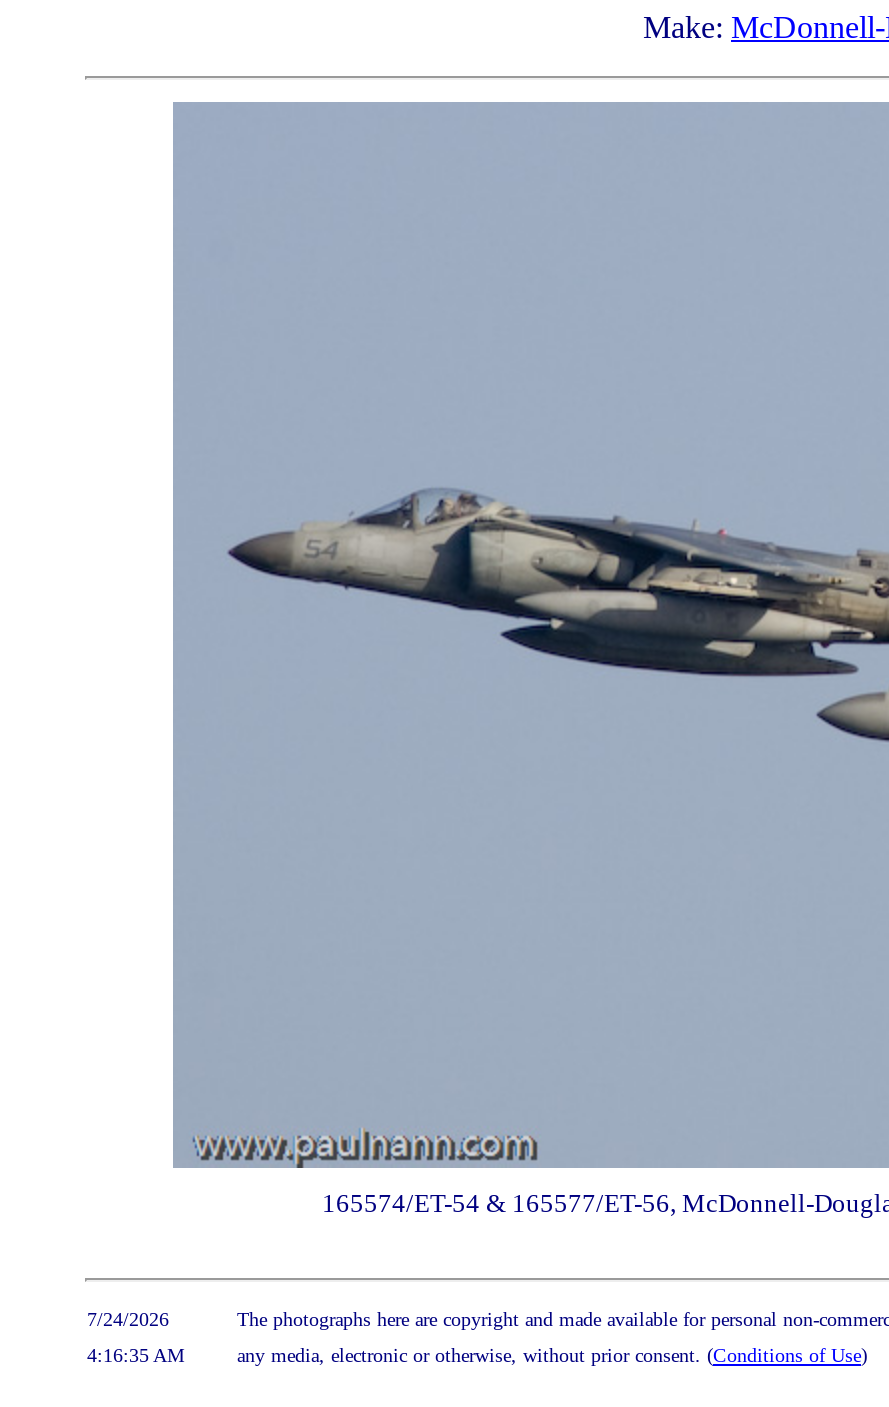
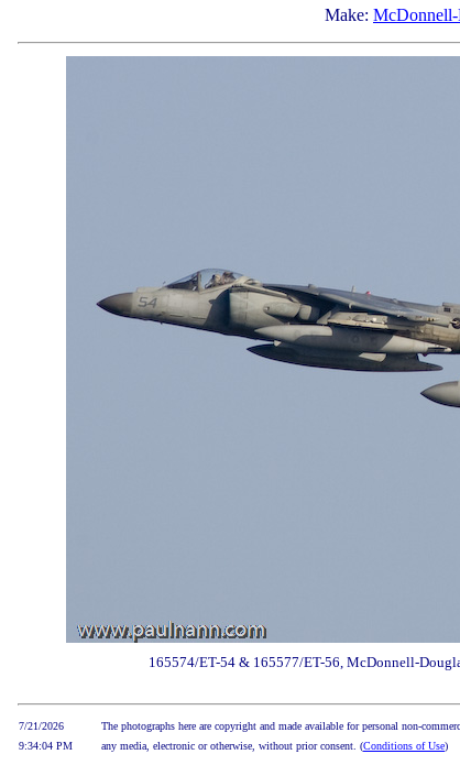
[87,1308,169,1330] 7/24/2026 -> [19,720,64,732] 7/21/2026
[87,1344,185,1366] 4:16:35 AM -> [19,740,73,752] 9:34:04 PM

